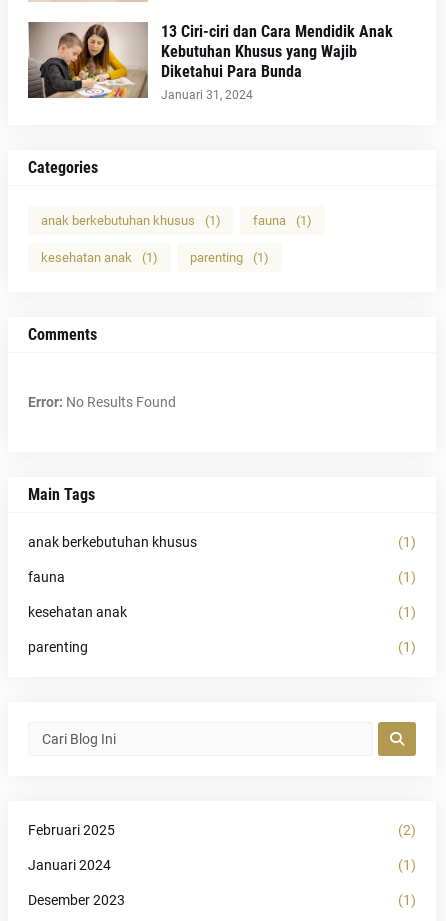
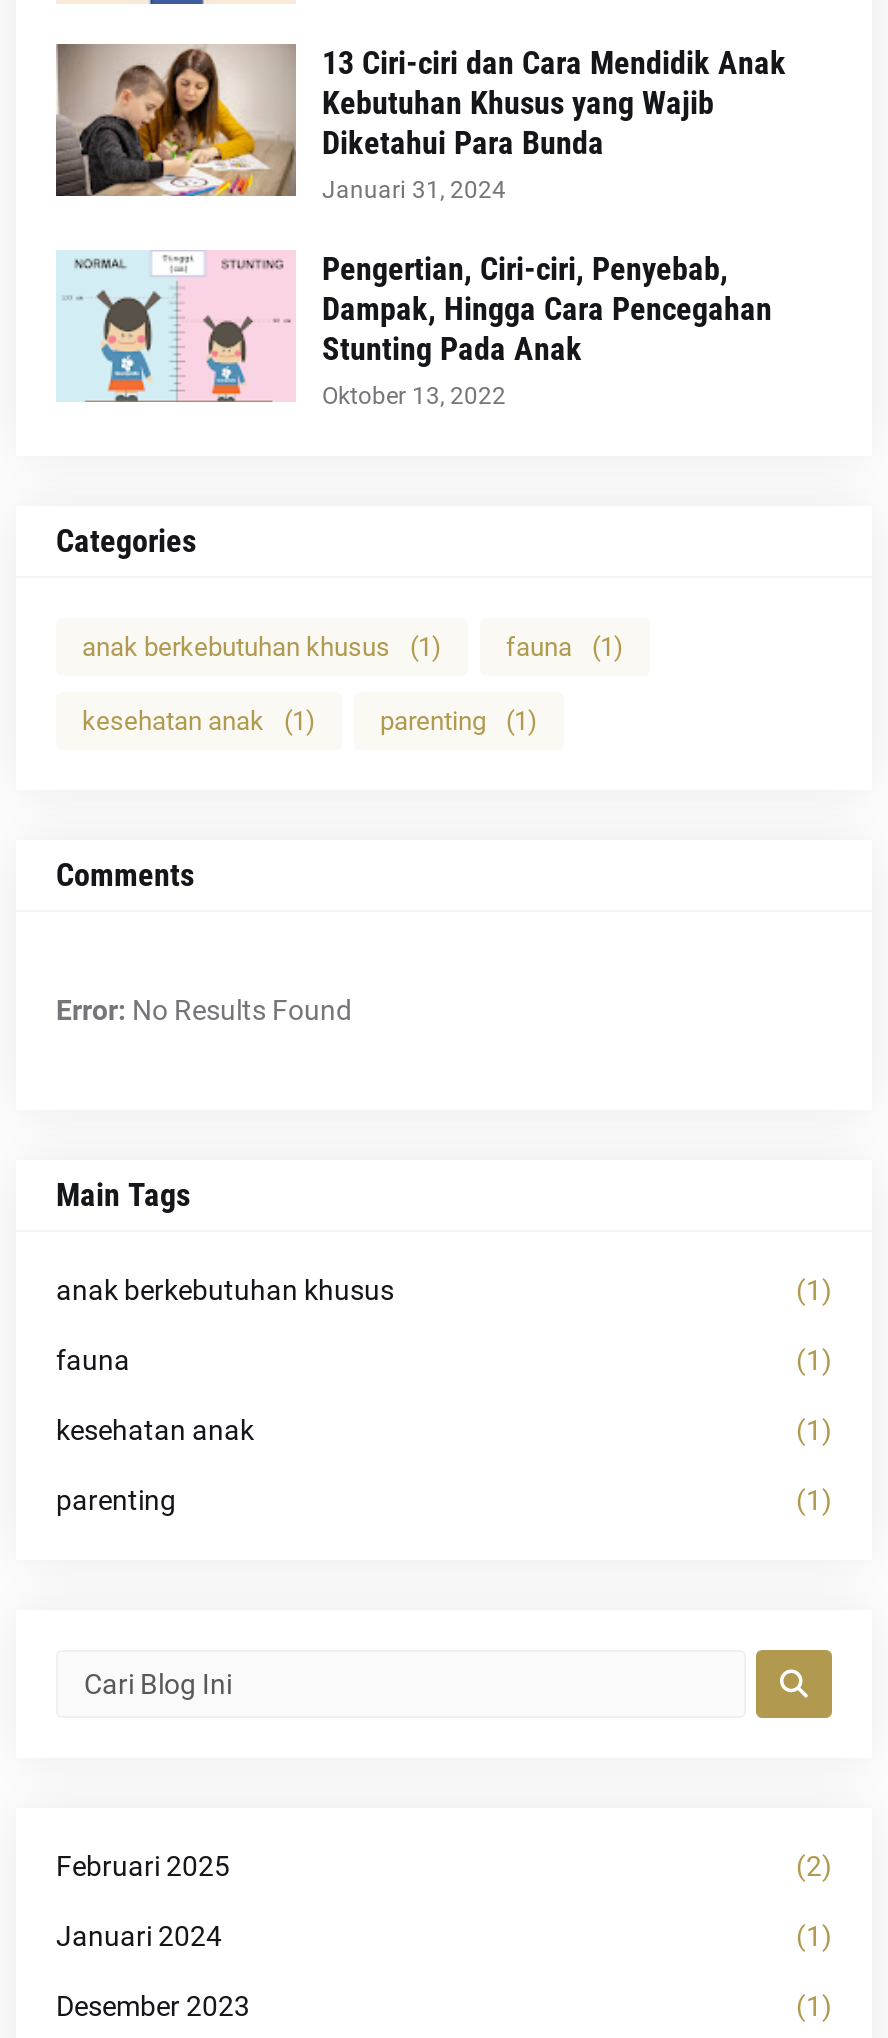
none -> [56,250,772,410] [image] | Pengertian, Ciri-ciri, Penyebab, | Dampak, Hingga Cara Pencegahan | Stunting Pada Anak | Oktober 13, 2022

